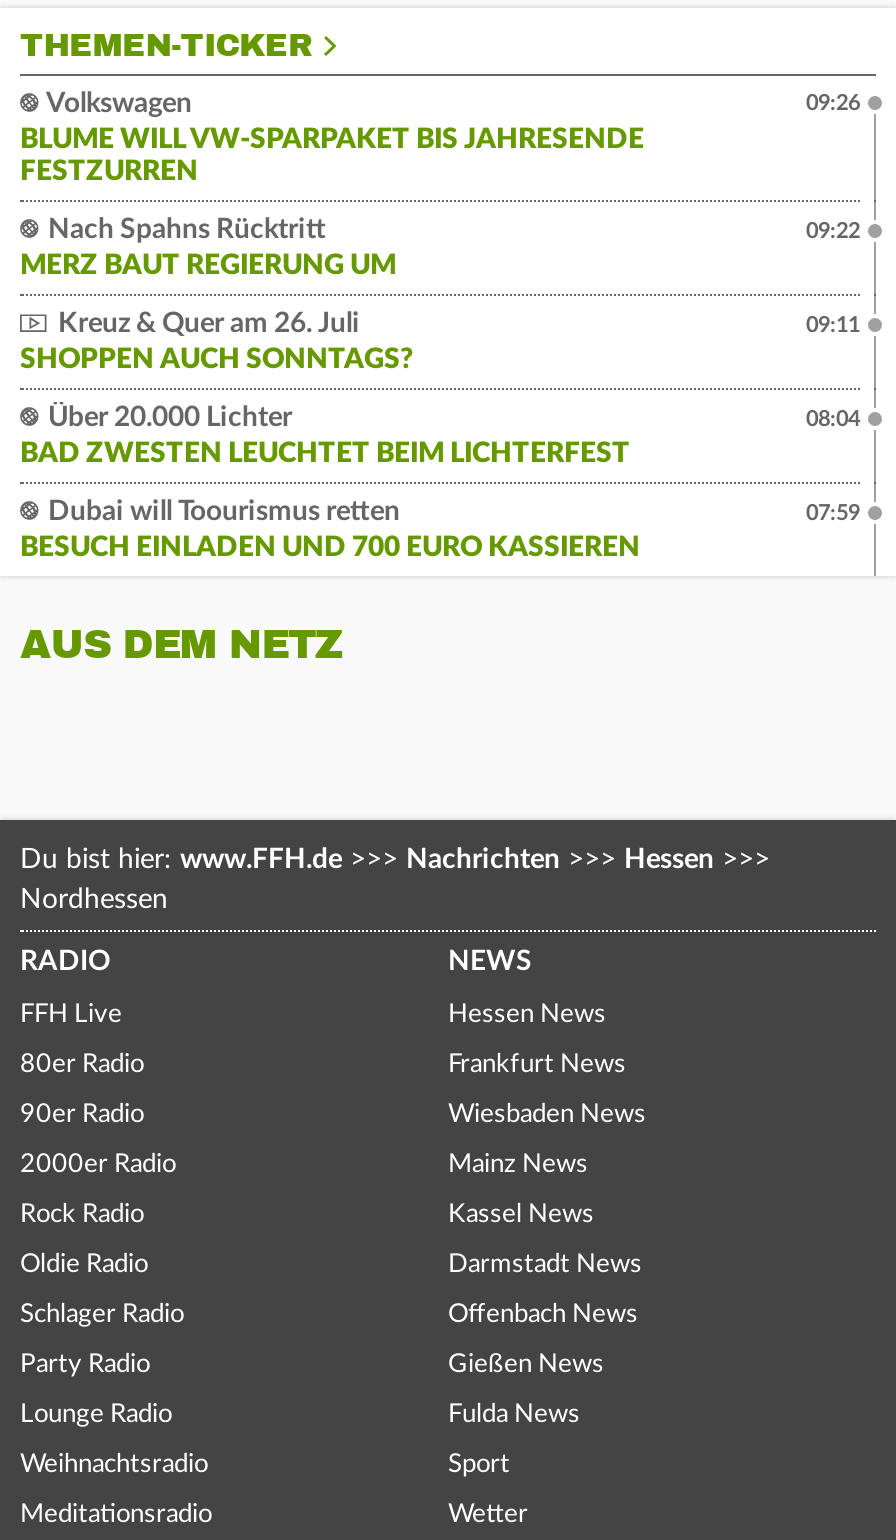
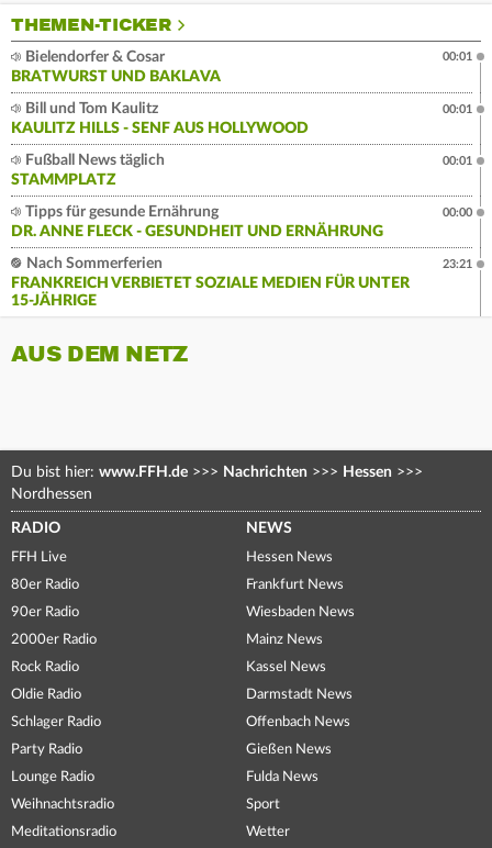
[20,90,644,186] Volkswagen | BLUME WILL VW-SPARPAKET BIS JAHRESENDE | FESTZURREN -> [11,49,221,84] Bielendorfer & Cosar | BRATWURST UND BAKLAVA
[806,92,860,114] 09:26 -> [443,50,472,63] 00:01
[20,216,396,280] Nach Spahns Rücktritt | MERZ BAUT REGIERUNG UM -> [11,101,309,136] Bill und Tom Kaulitz | KAULITZ HILLS - SENF AUS HOLLYWOOD
[806,220,860,242] 09:22 -> [443,103,472,115] 00:01
[20,310,414,374] Kreuz & Quer am 26. Juli | SHOPPEN AUCH SONNTAGS? -> [11,153,165,188] Fußball News täglich | STAMMPLATZ
[806,314,860,336] 09:11 -> [443,155,472,167] 00:01
[20,404,630,468] Über 20.000 Lichter | BAD ZWESTEN LEUCHTET BEIM LICHTERFEST -> [11,204,383,239] Tipps für gesunde Ernährung | DR. ANNE FLECK - GESUNDHEIT UND ERNÄHRUNG
[806,408,860,430] 08:04 -> [443,206,472,218] 00:00
[20,498,640,562] Dubai will Toourismus retten | BESUCH EINLADEN UND 700 EURO KASSIEREN -> [11,256,410,309] Nach Sommerferien | FRANKREICH VERBIETET SOZIALE MEDIEN FÜR UNTER | 15-JÄHRIGE
[806,502,860,524] 07:59 -> [443,258,472,270] 23:21

